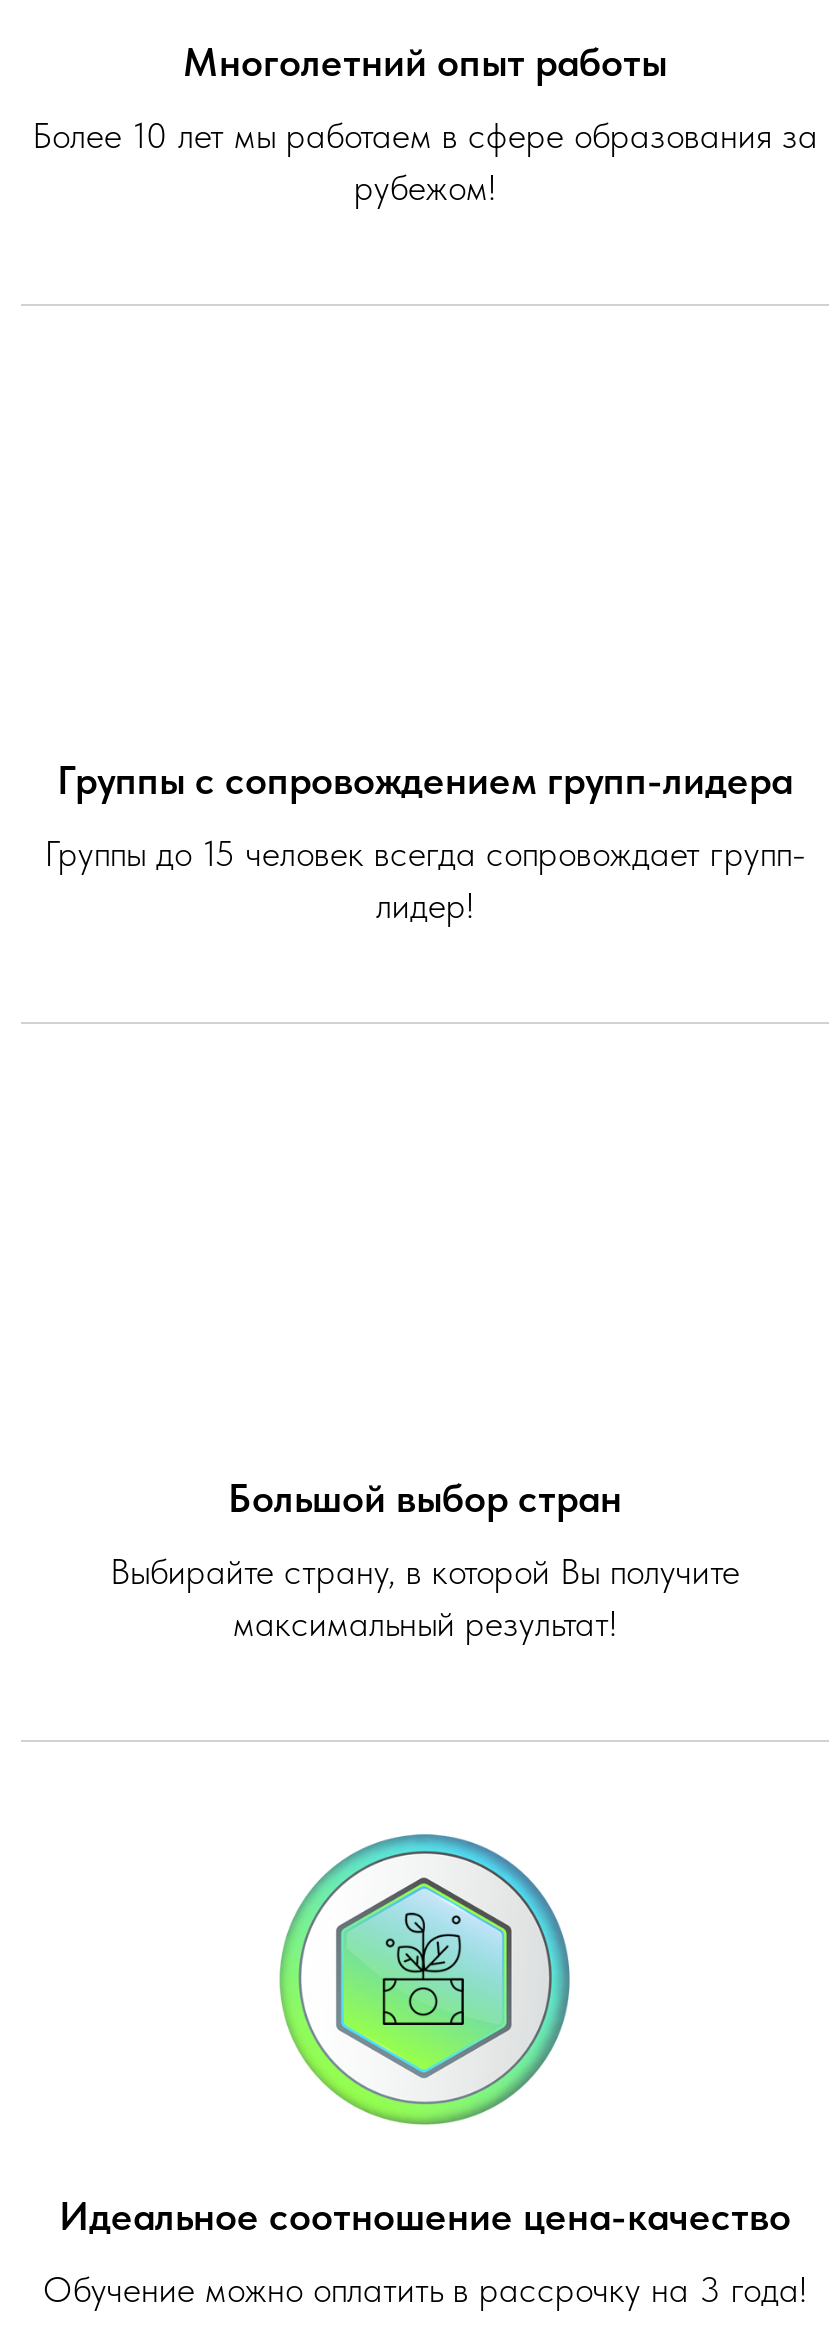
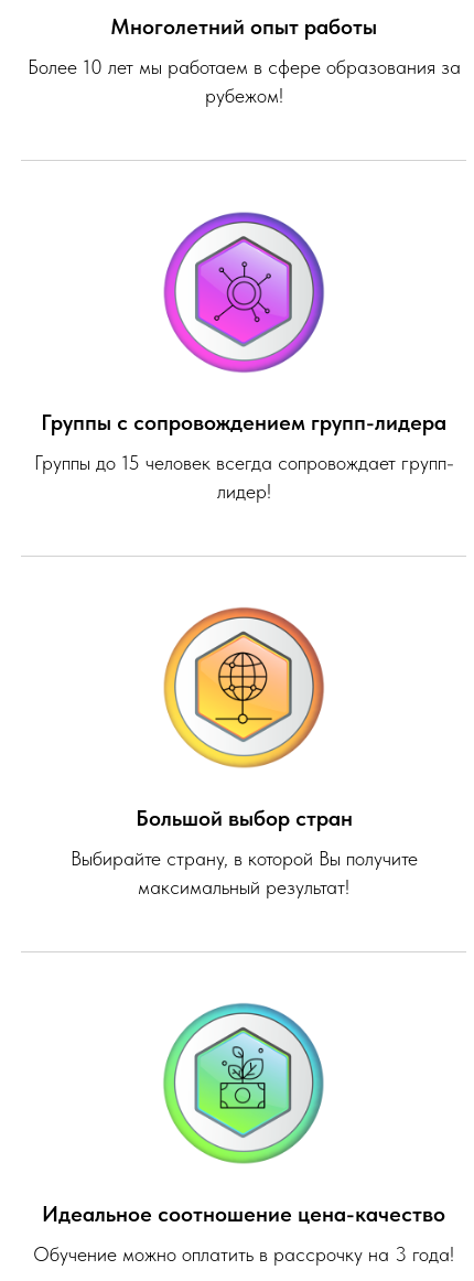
none -> [162,211,325,374] [image]
none -> [162,606,325,769] [image]

